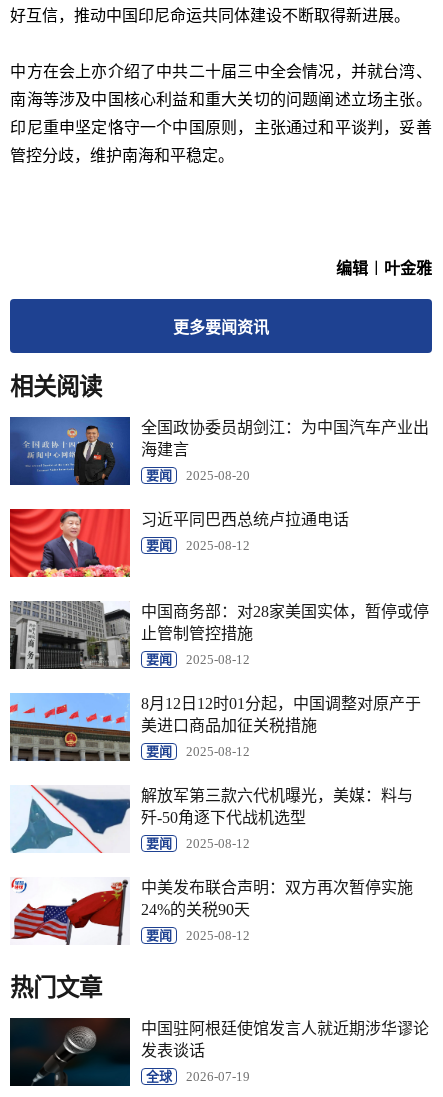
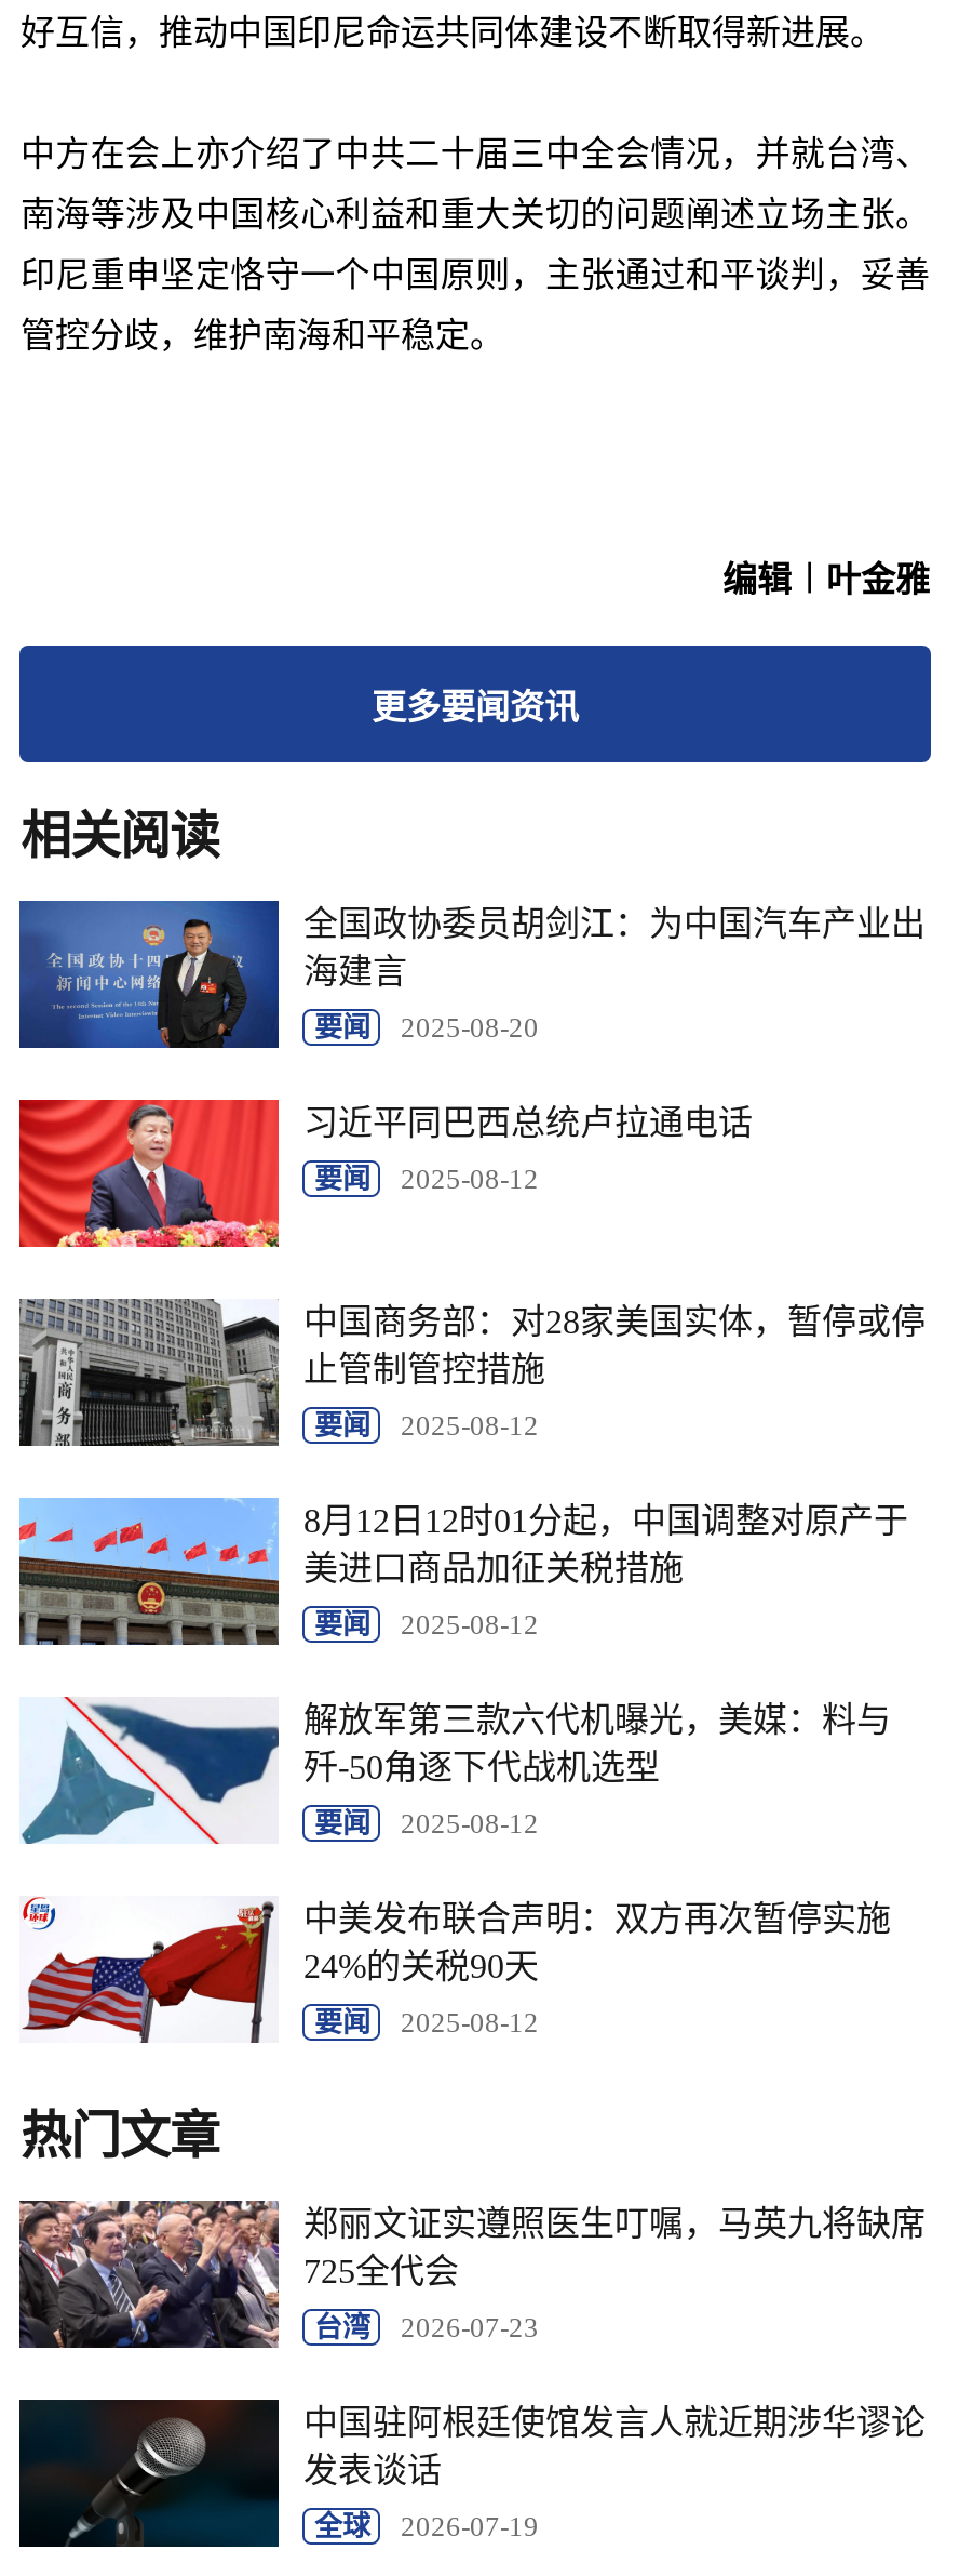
none -> [17,2199,925,2350] [image] | 郑丽文证实遵照医生叮嘱，马英九将缺席 | 725全代会 | 台湾 | 2026-07-23

